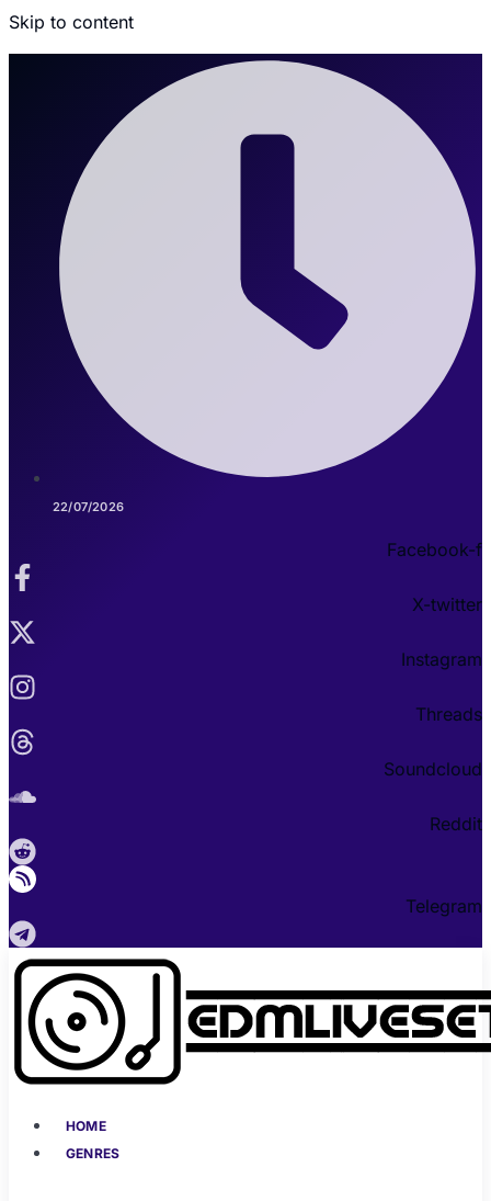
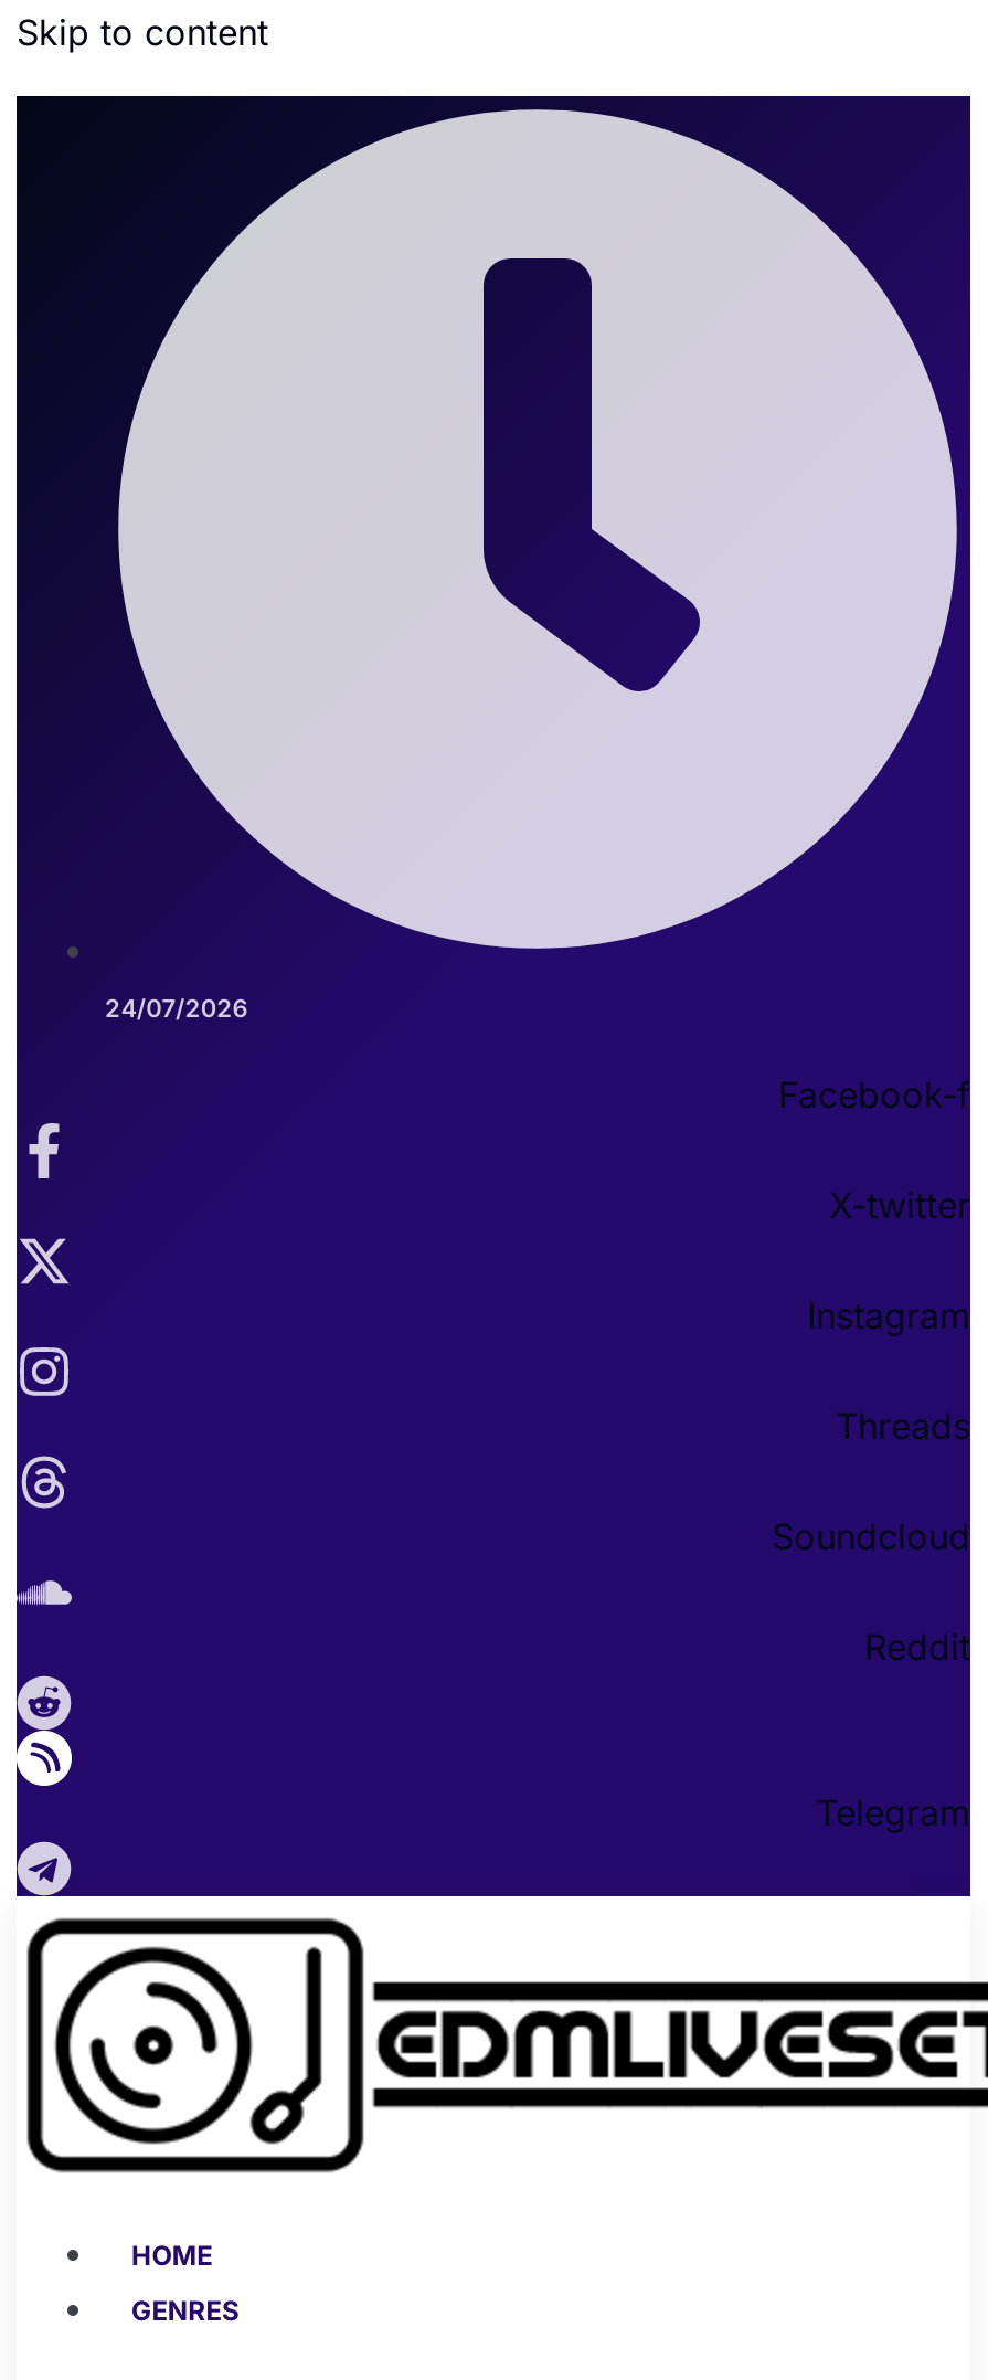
[53,499,124,514] 22/07/2026 -> [105,993,248,1024] 24/07/2026

